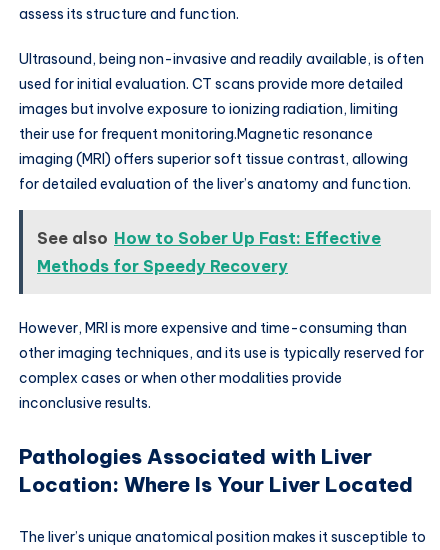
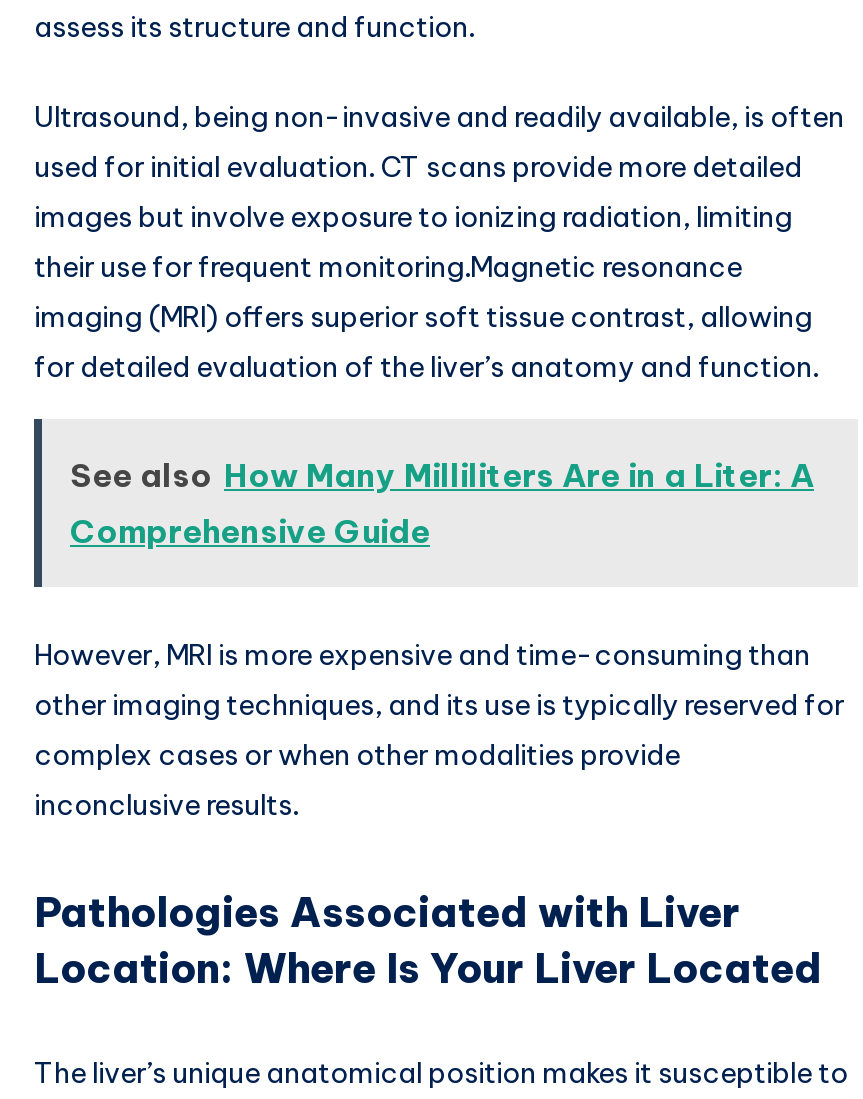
[37,228,381,276] See also How to Sober Up Fast: Effective | Methods for Speedy Recovery -> [70,455,814,551] See also How Many Milliliters Are in a Liter: A | Comprehensive Guide

